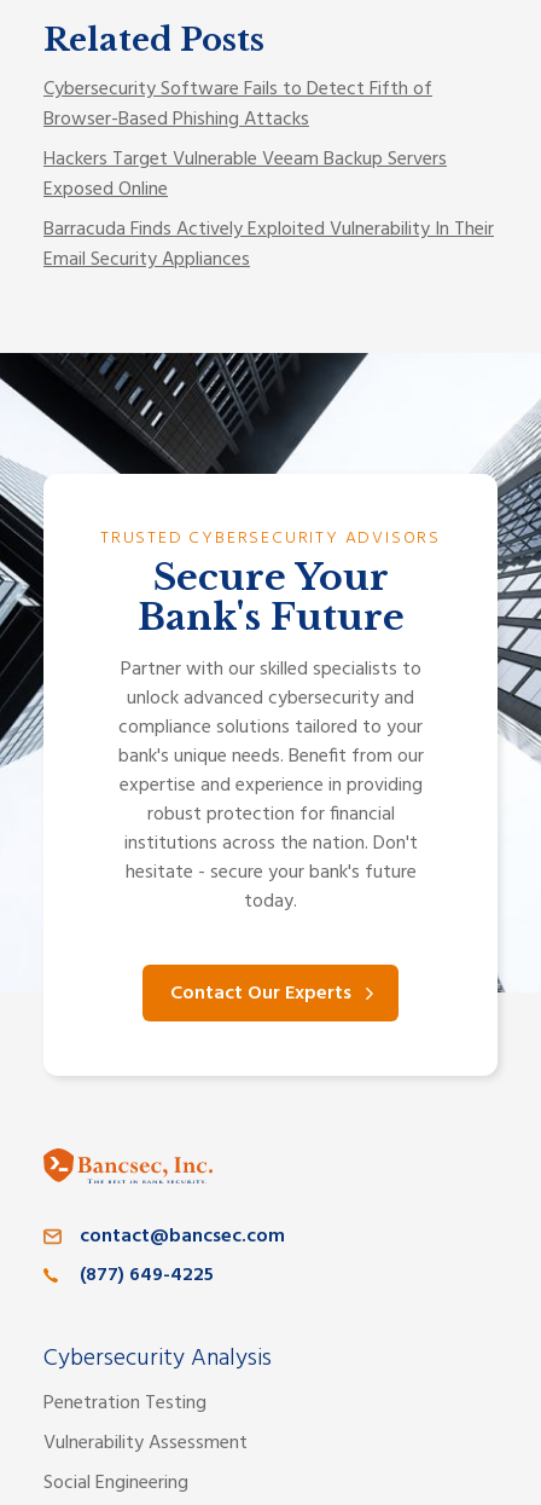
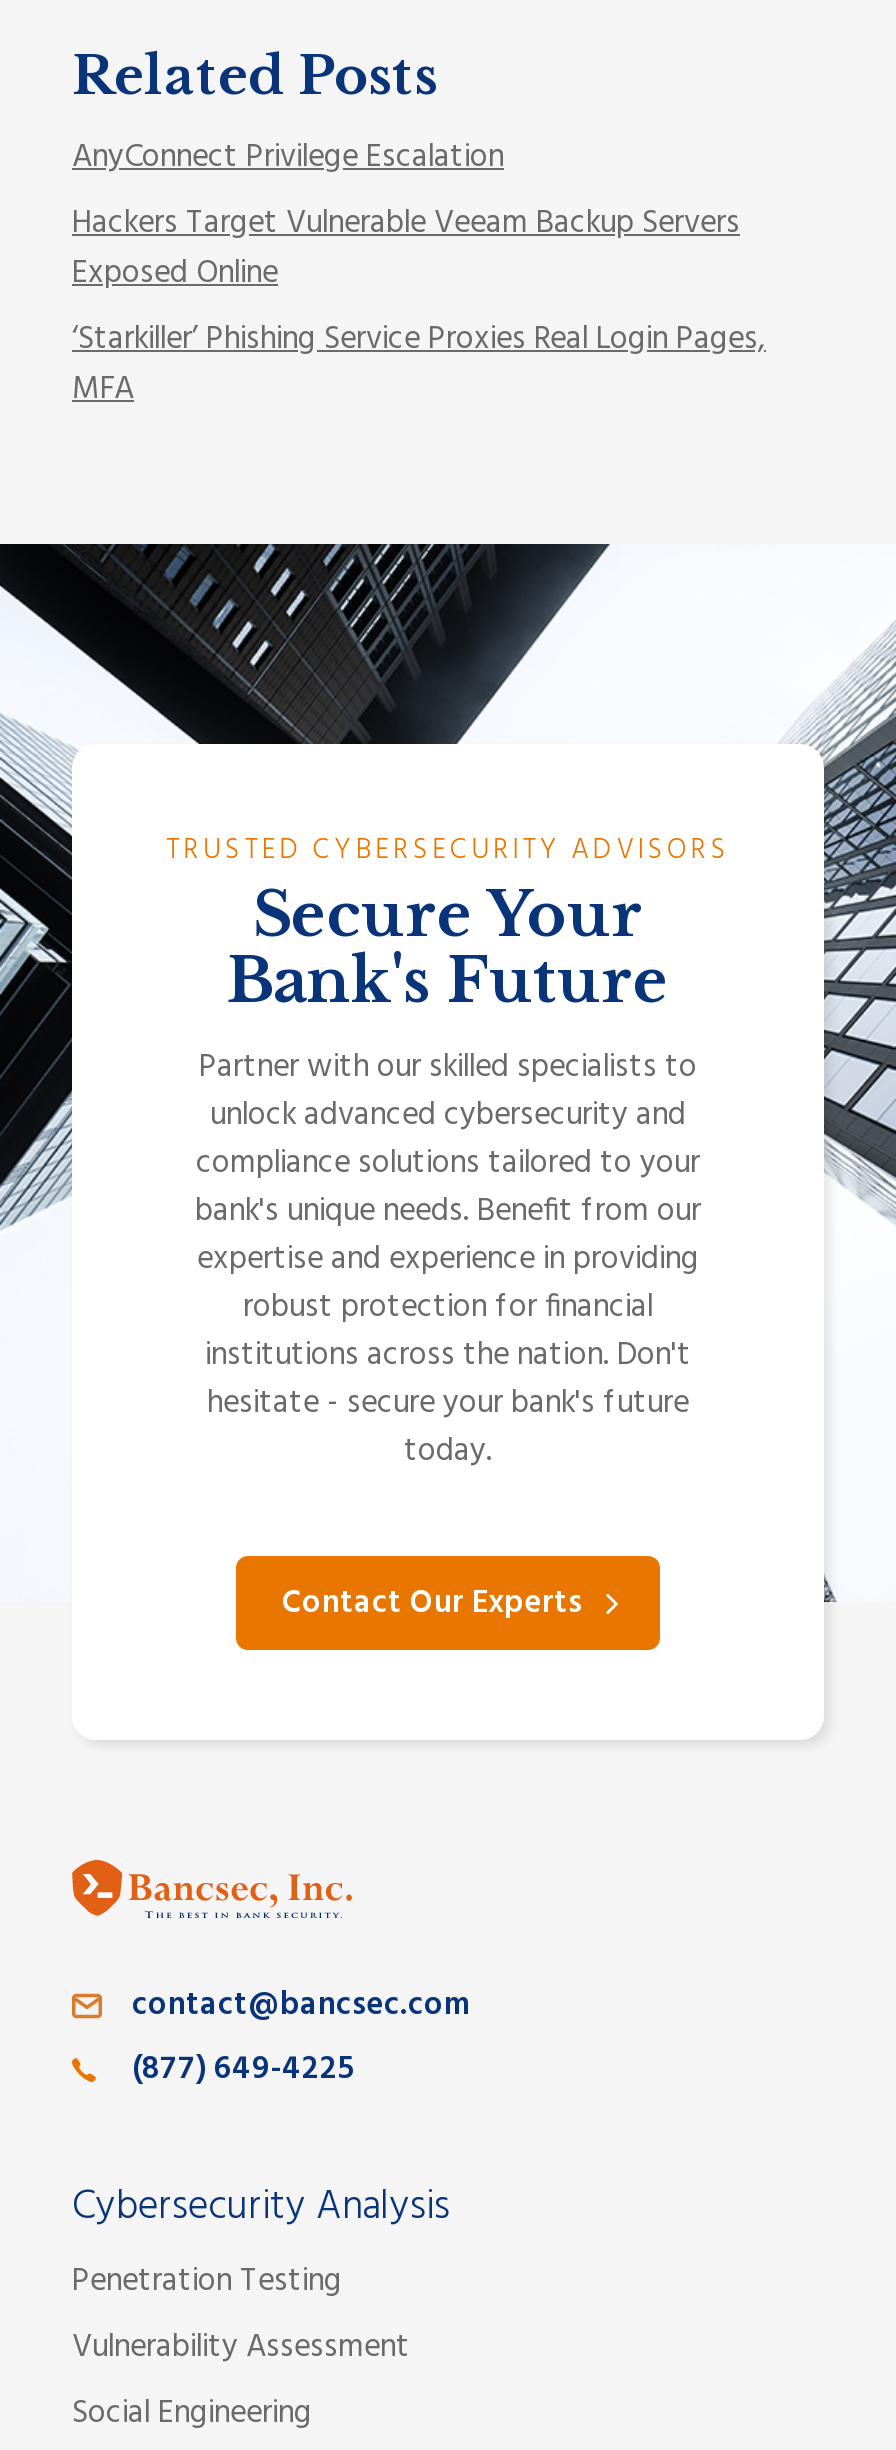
[43,74,432,135] Cybersecurity Software Fails to Detect Fifth of | Browser-Based Phishing Attacks -> [72,132,504,184] AnyConnect Privilege Escalation
[43,214,494,276] Barracuda Finds Actively Exploited Vulnerability In Their | Email Security Appliances -> [72,314,766,416] ‘Starkiller’ Phishing Service Proxies Real Login Pages, | MFA

